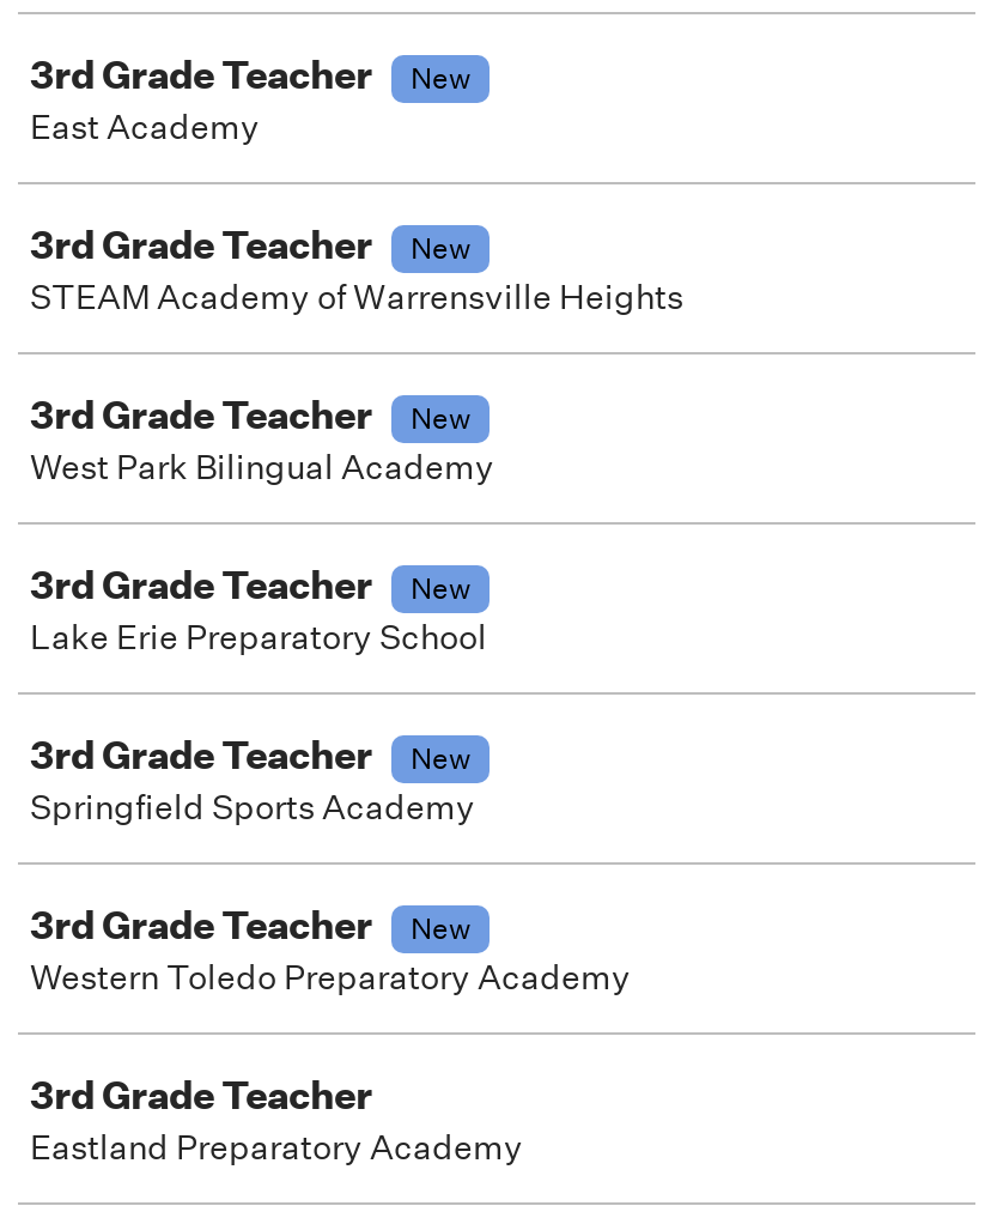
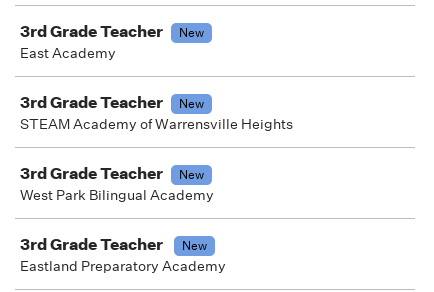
[30,616,631,1119] Lake Erie Preparatory School | 3rd Grade Teacher | New | Springfield Sports Academy | 3rd Grade Teacher | New | Western Toledo Preparatory Academy | 3rd Grade Teacher -> none

